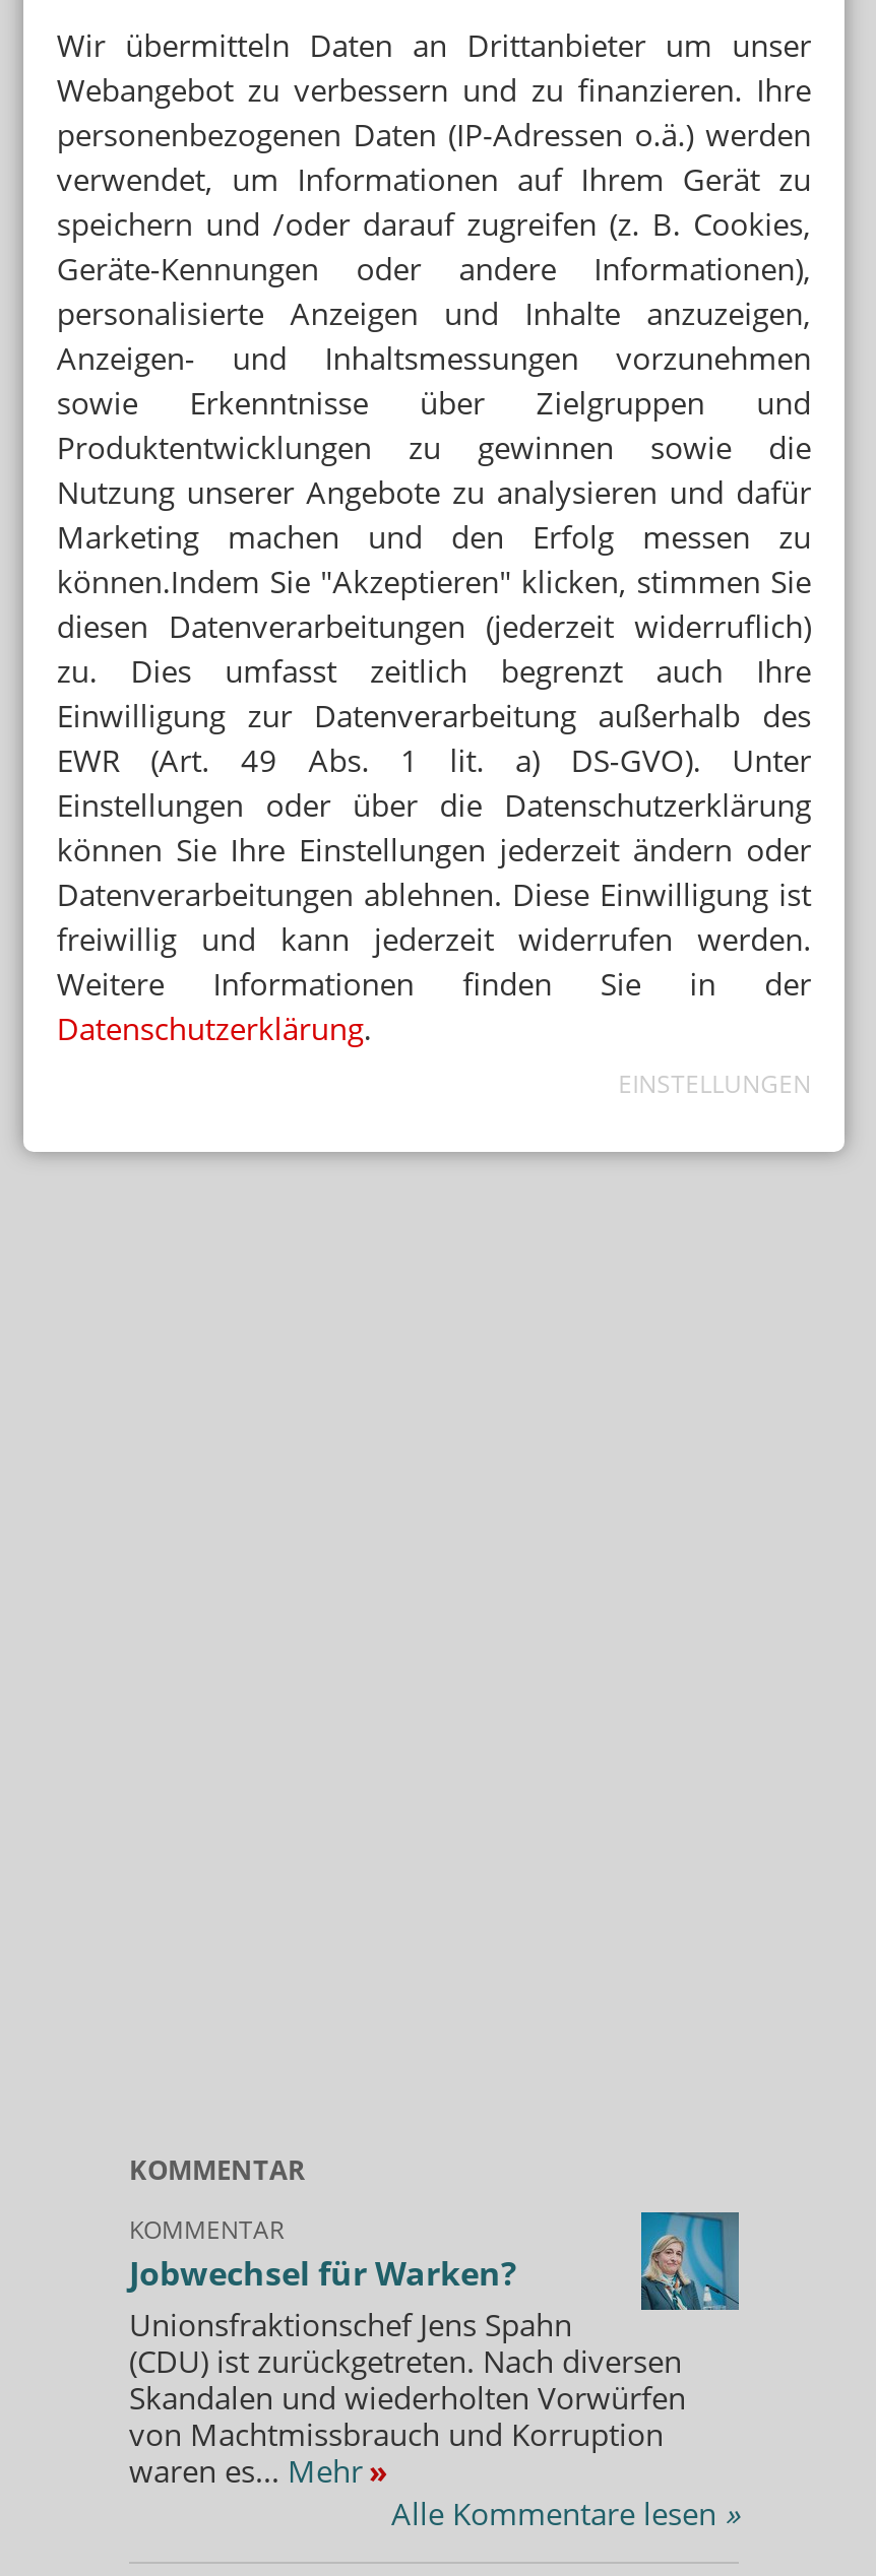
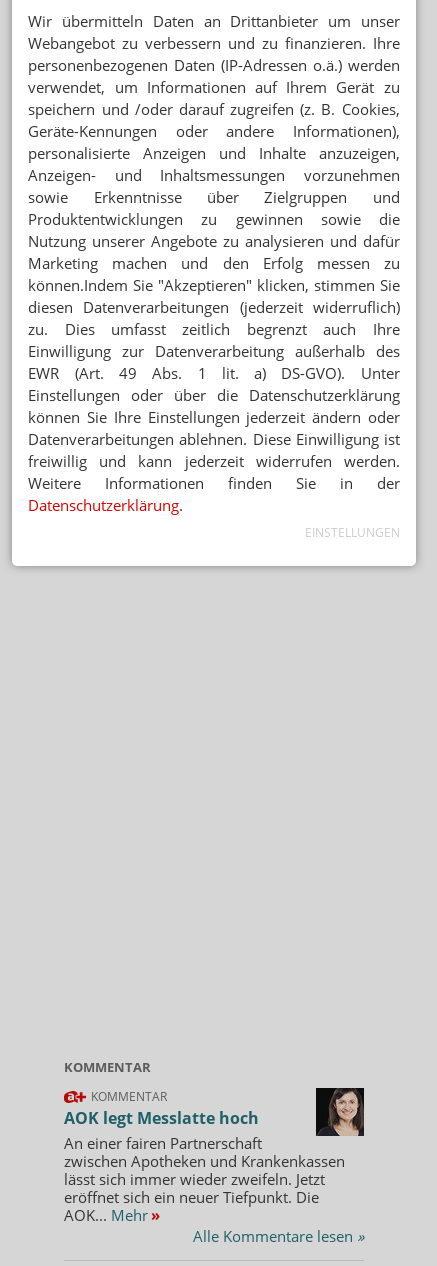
[129,2210,741,2490] [image] | Jobwechsel für Warken? | Unionsfraktionschef Jens Spahn | (CDU) ist zurückgetreten. Nach diversen | Skandalen und wiederholten Vorwürfen | von Machtmissbrauch und Korruption | waren es... Mehr » -> [64,1087,365,1225] [image] | AOK legt Messlatte hoch | An einer fairen Partnerschaft | zwischen Apotheken und Krankenkassen | lässt sich immer wieder zweifeln. Jetzt | eröffnet sich ein neuer Tiefpunkt. Die | AOK... Mehr »

